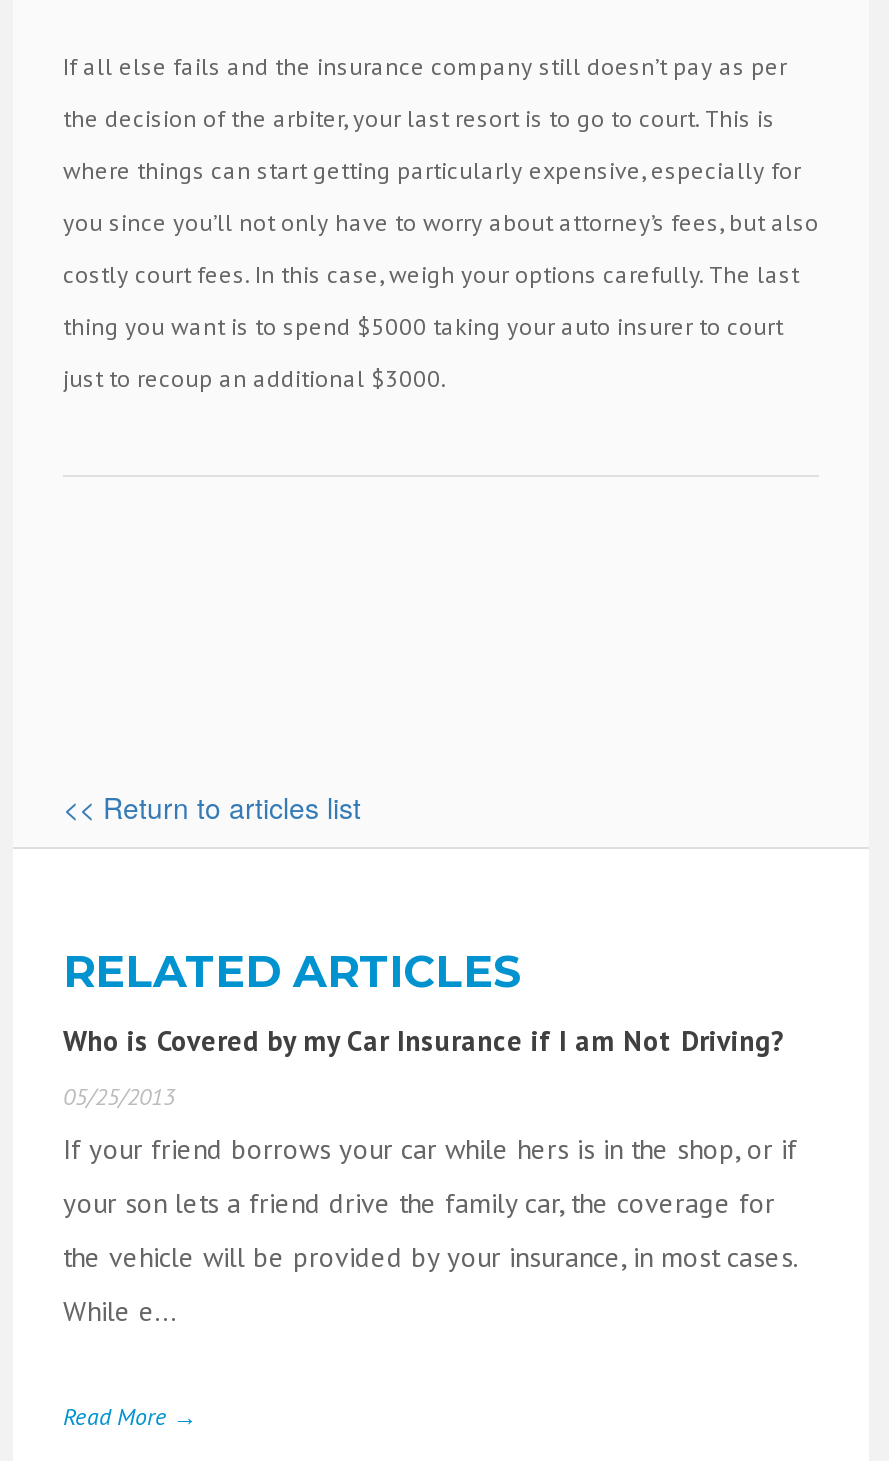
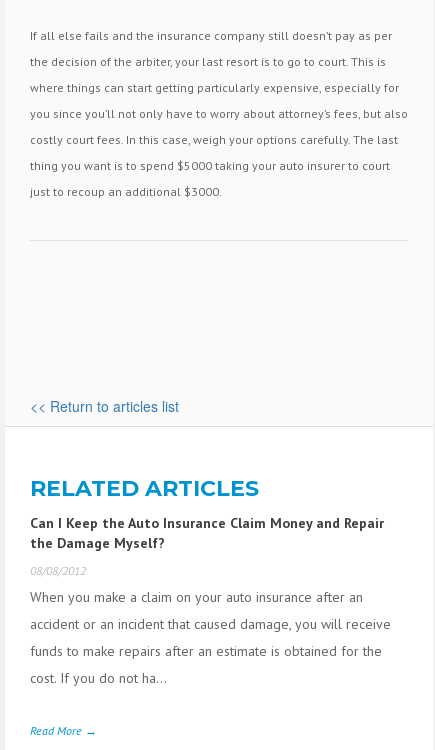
[63,1022,785,1058] Who is Covered by my Car Insurance if I am Not Driving? -> [30,514,384,552] Can I Keep the Auto Insurance Claim Money and Repair | the Damage Myself?
[63,1080,175,1110] 05/25/2013 -> [30,563,86,578] 08/08/2012
[63,1130,797,1166] If your friend borrows your car while hers is in the shop, or if -> [30,588,363,606] When you make a claim on your auto insurance after an
[63,1184,775,1220] your son lets a friend drive the family car, the coverage for -> [30,615,391,633] accident or an incident that caused damage, you will receive
[63,1238,797,1274] the vehicle will be provided by your insurance, in most cases. -> [30,642,382,660] funds to make repairs after an estimate is obtained for the
[63,1292,177,1328] While e... -> [30,669,167,687] cost. If you do not ha...

